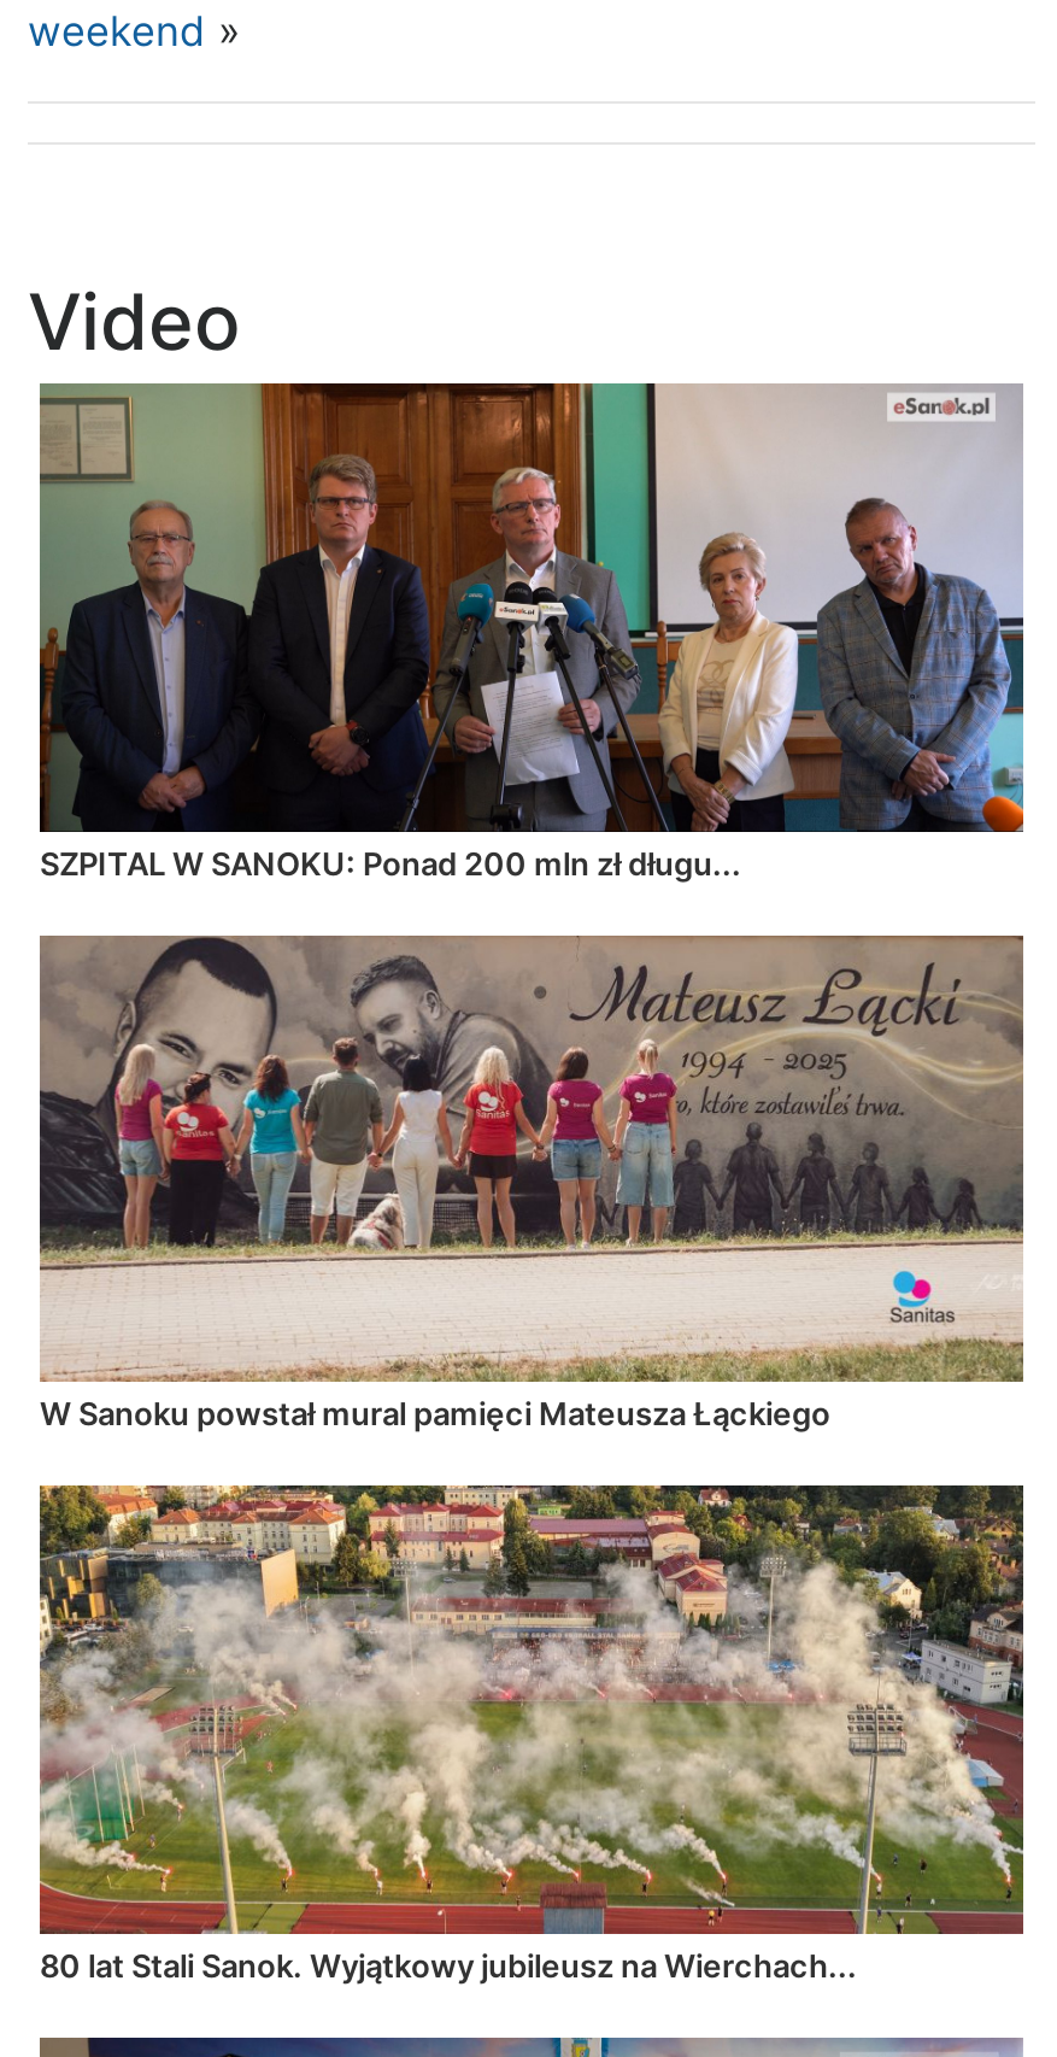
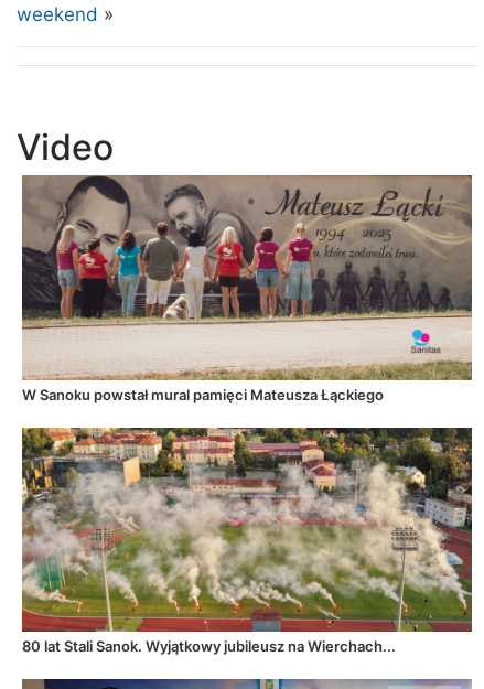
[37,381,1026,882] [image] | SZPITAL W SANOKU: Ponad 200 mln zł długu... -> none

